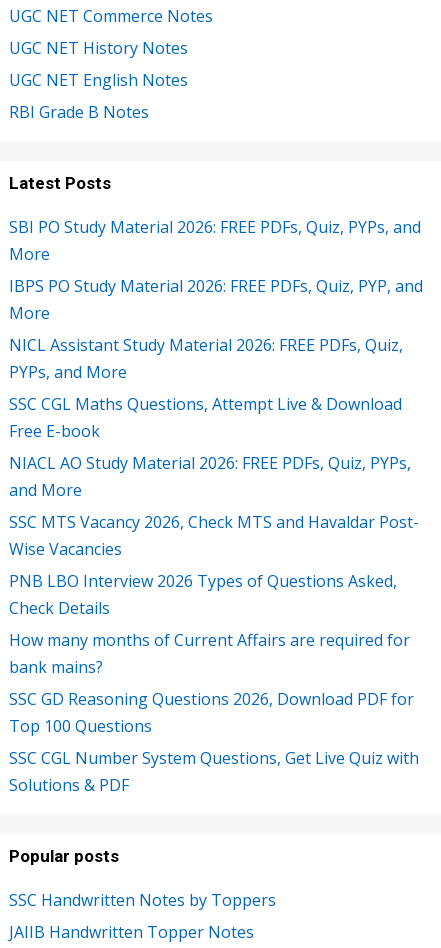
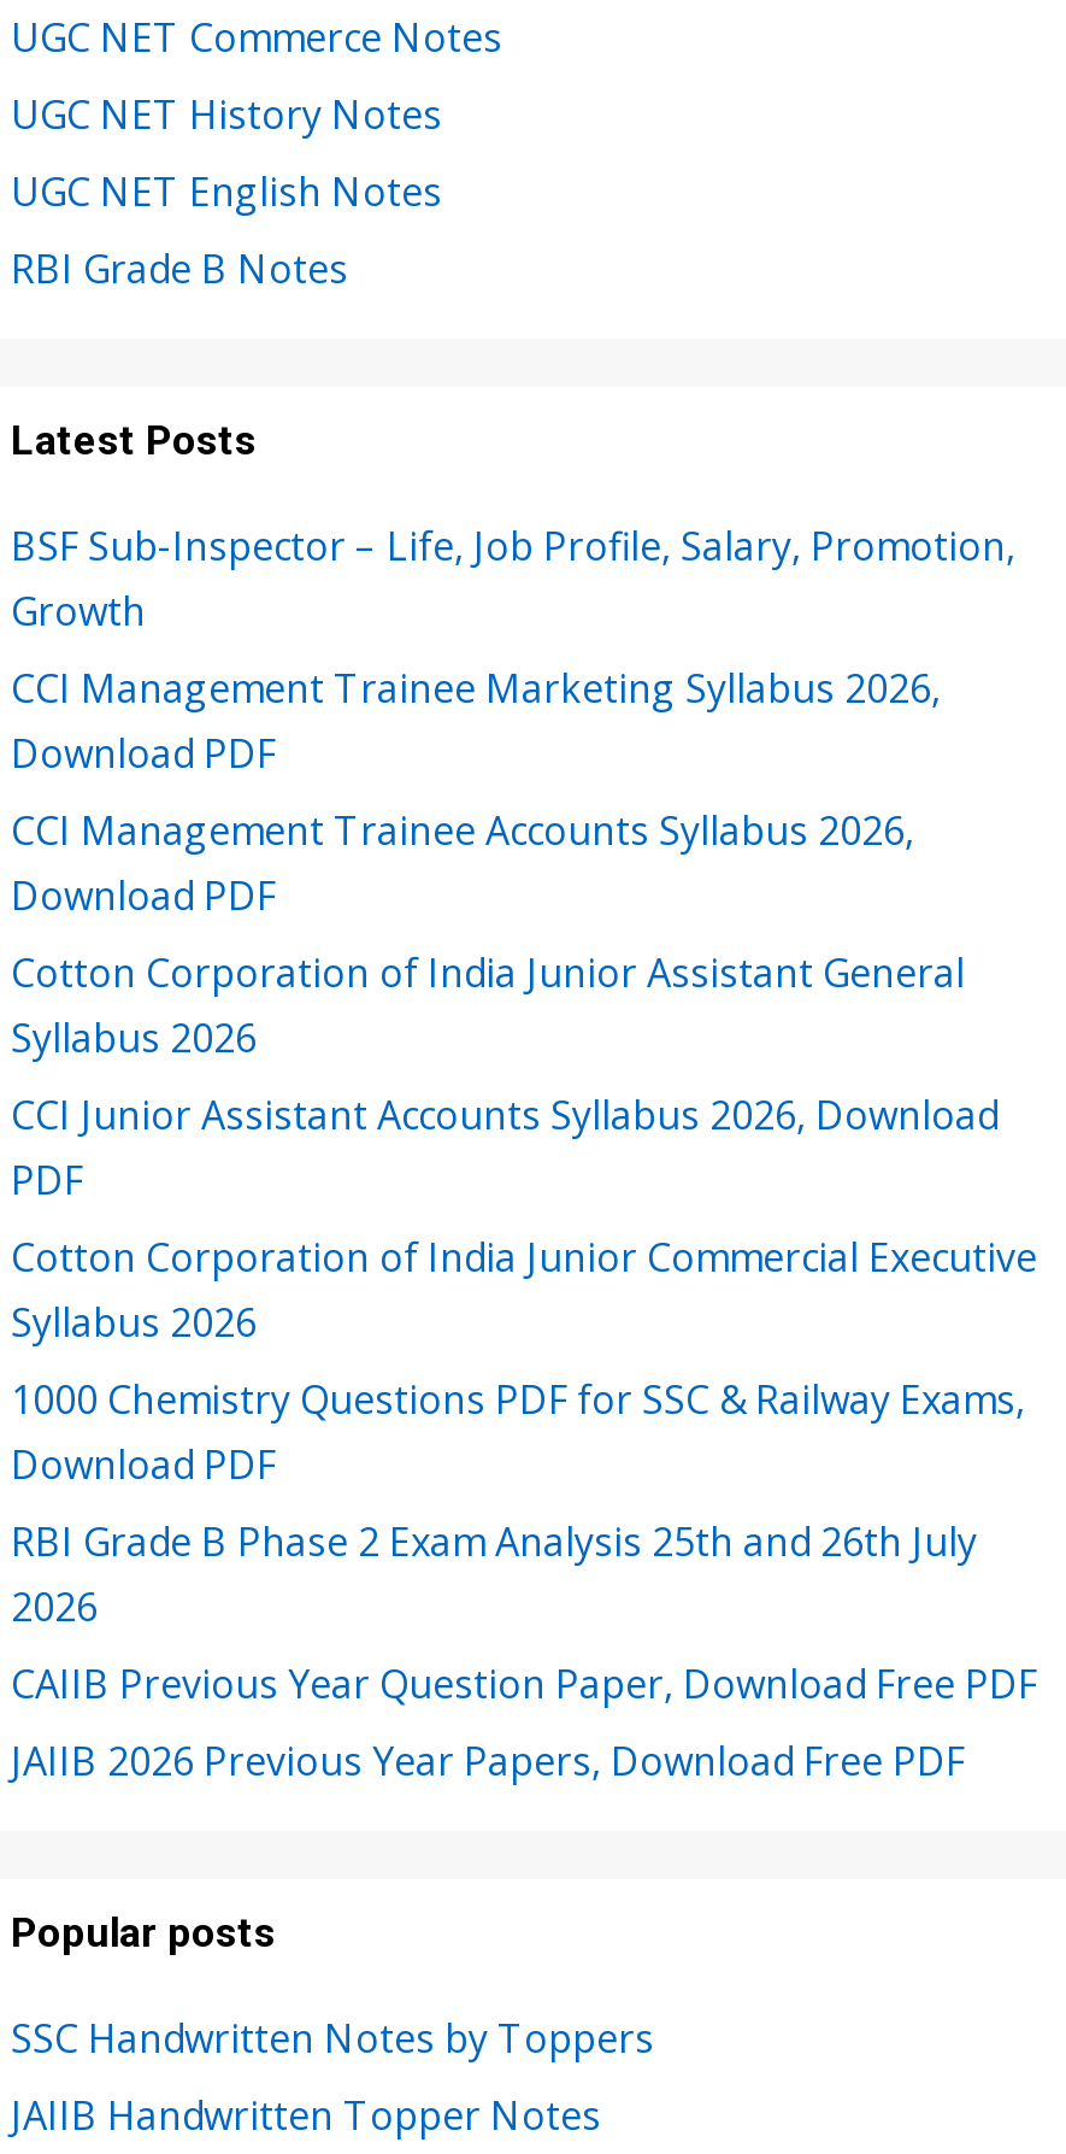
[9,216,421,265] SBI PO Study Material 2026: FREE PDFs, Quiz, PYPs, and | More -> [11,520,1015,638] BSF Sub-Inspector – Life, Job Profile, Salary, Promotion, | Growth
[9,275,423,324] IBPS PO Study Material 2026: FREE PDFs, Quiz, PYP, and | More -> [11,662,941,780] CCI Management Trainee Marketing Syllabus 2026, | Download PDF
[9,334,403,383] NICL Assistant Study Material 2026: FREE PDFs, Quiz, | PYPs, and More -> [11,804,914,922] CCI Management Trainee Accounts Syllabus 2026, | Download PDF
[9,393,402,442] SSC CGL Maths Questions, Attempt Live & Download | Free E-book -> [11,946,965,1064] Cotton Corporation of India Junior Assistant General | Syllabus 2026
[9,452,411,501] NIACL AO Study Material 2026: FREE PDFs, Quiz, PYPs, | and More -> [11,1088,999,1207] CCI Junior Assistant Accounts Syllabus 2026, Download | PDF
[9,511,419,560] SSC MTS Vacancy 2026, Check MTS and Havaldar Post- | Wise Vacancies -> [11,1231,1037,1349] Cotton Corporation of India Junior Commercial Executive | Syllabus 2026
[9,570,397,619] PNB LBO Interview 2026 Types of Questions Asked, | Check Details -> [11,1373,1025,1491] 1000 Chemistry Questions PDF for SSC & Railway Exams, | Download PDF
[9,629,410,678] How many months of Current Affairs are required for | bank mains? -> [11,1515,977,1633] RBI Grade B Phase 2 Exam Analysis 25th and 26th July | 2026
[9,688,414,737] SSC GD Reasoning Questions 2026, Download PDF for | Top 100 Questions -> [11,1657,1037,1710] CAIIB Previous Year Question Paper, Download Free PDF
[9,747,419,796] SSC CGL Number System Questions, Get Live Quiz with | Solutions & PDF -> [11,1735,965,1788] JAIIB 2026 Previous Year Papers, Download Free PDF

